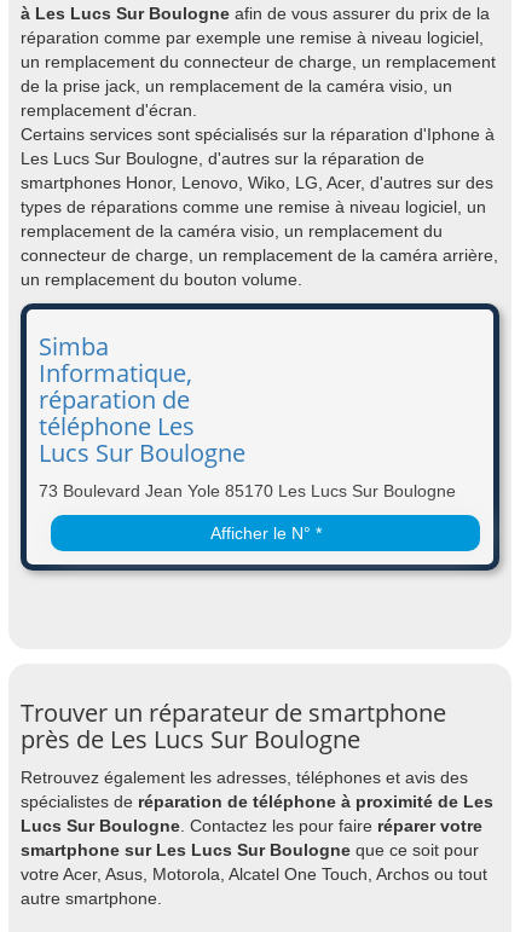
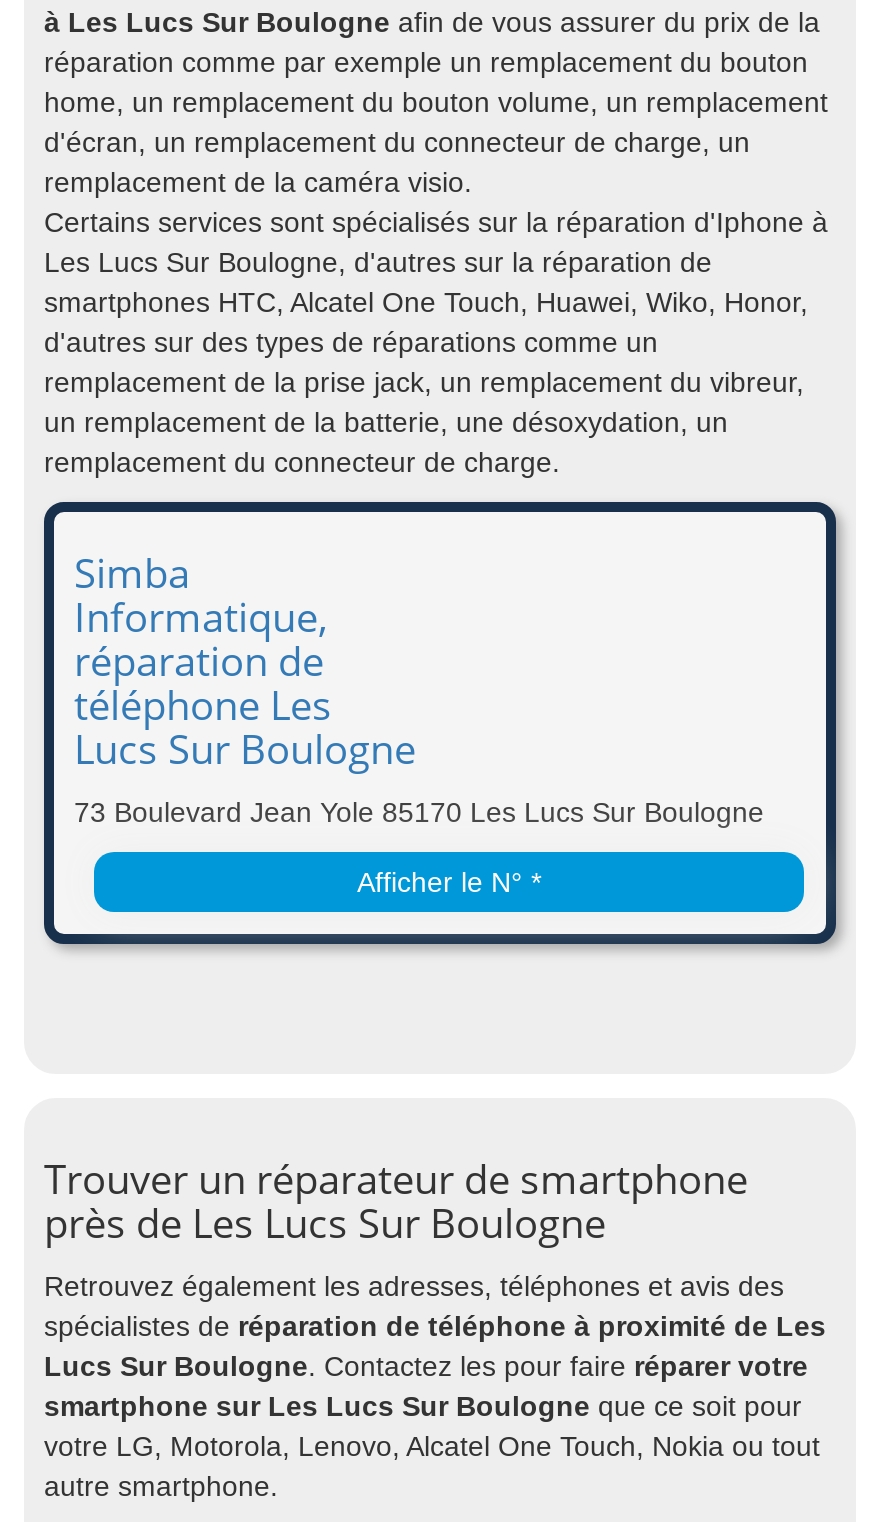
[21,28,496,120] réparation comme par exemple une remise à niveau logiciel, | un remplacement du connecteur de charge, un remplacement | de la prise jack, un remplacement de la caméra visio, un | remplacement d'écran. -> [44,46,828,198] réparation comme par exemple un remplacement du bouton | home, un remplacement du bouton volume, un remplacement | d'écran, un remplacement du connecteur de charge, un | remplacement de la caméra visio.
[21,173,498,289] smartphones Honor, Lenovo, Wiko, LG, Acer, d'autres sur des | types de réparations comme une remise à niveau logiciel, un | remplacement de la caméra visio, un remplacement du | connecteur de charge, un remplacement de la caméra arrière, | un remplacement du bouton volume. -> [44,286,808,478] smartphones HTC, Alcatel One Touch, Huawei, Wiko, Honor, | d'autres sur des types de réparations comme un | remplacement de la prise jack, un remplacement du vibreur, | un remplacement de la batterie, une désoxydation, un | remplacement du connecteur de charge.
[21,864,487,884] votre Acer, Asus, Motorola, Alcatel One Touch, Archos ou tout -> [44,1430,820,1462] votre LG, Motorola, Lenovo, Alcatel One Touch, Nokia ou tout

